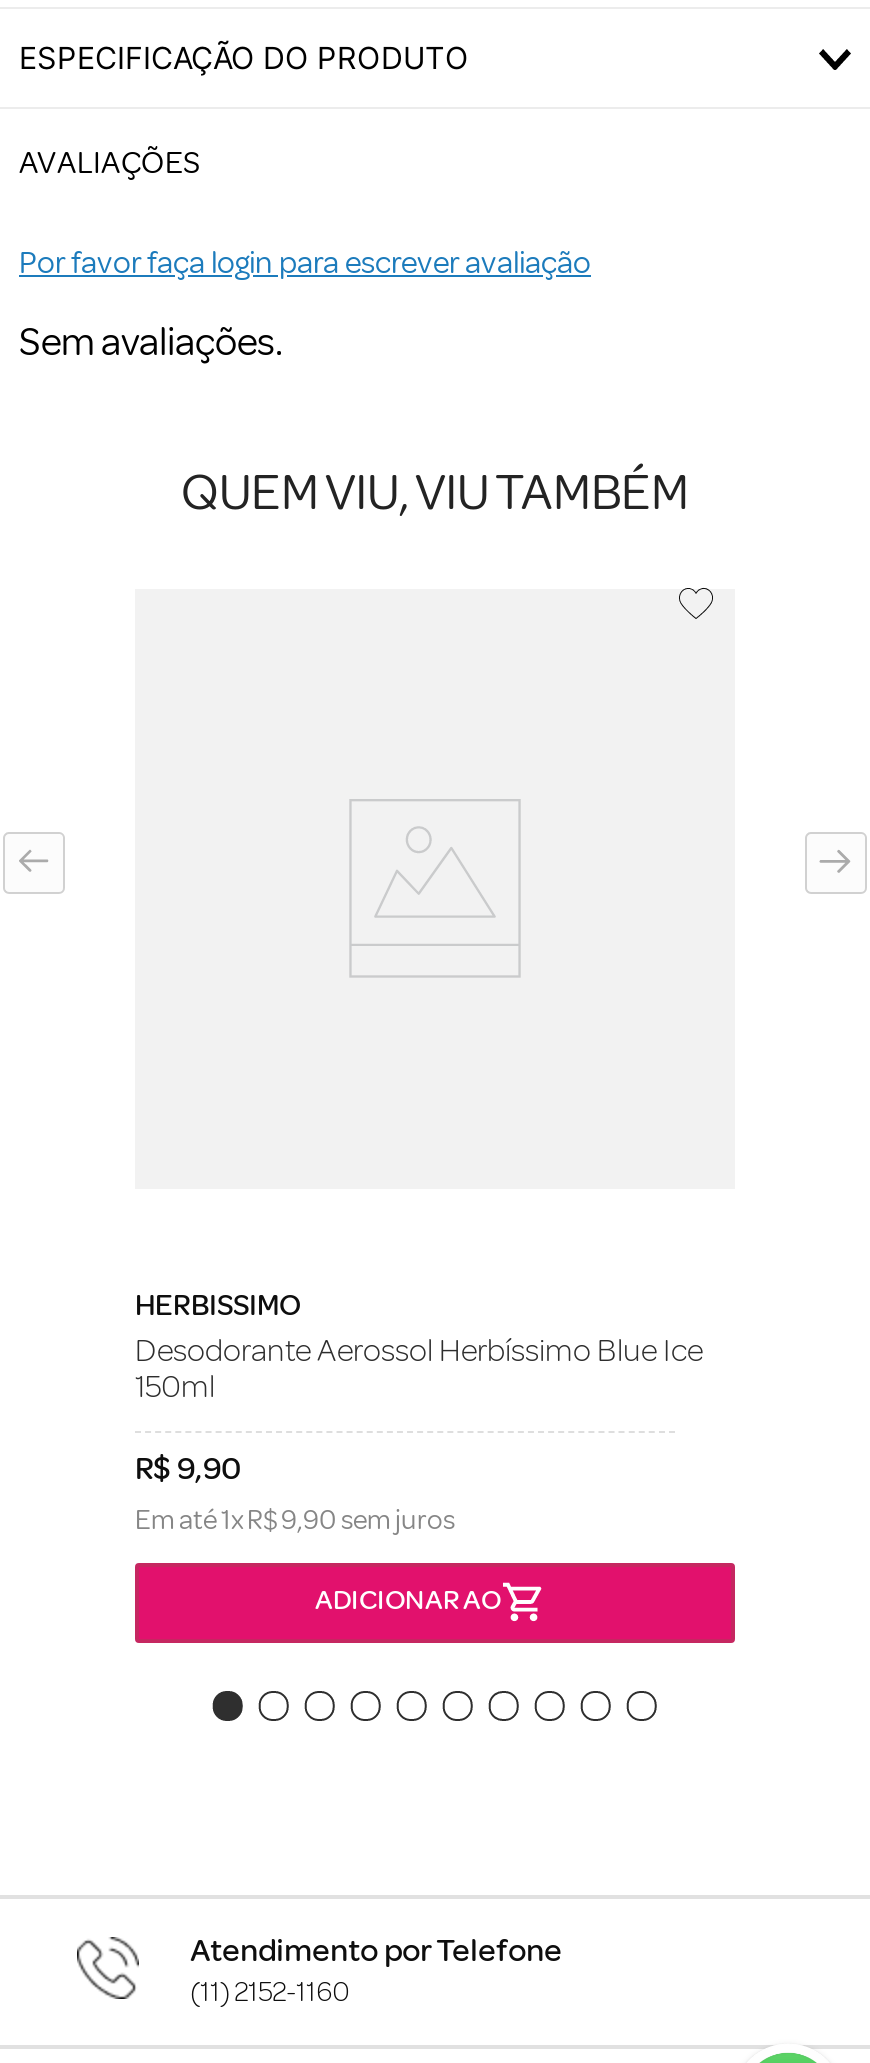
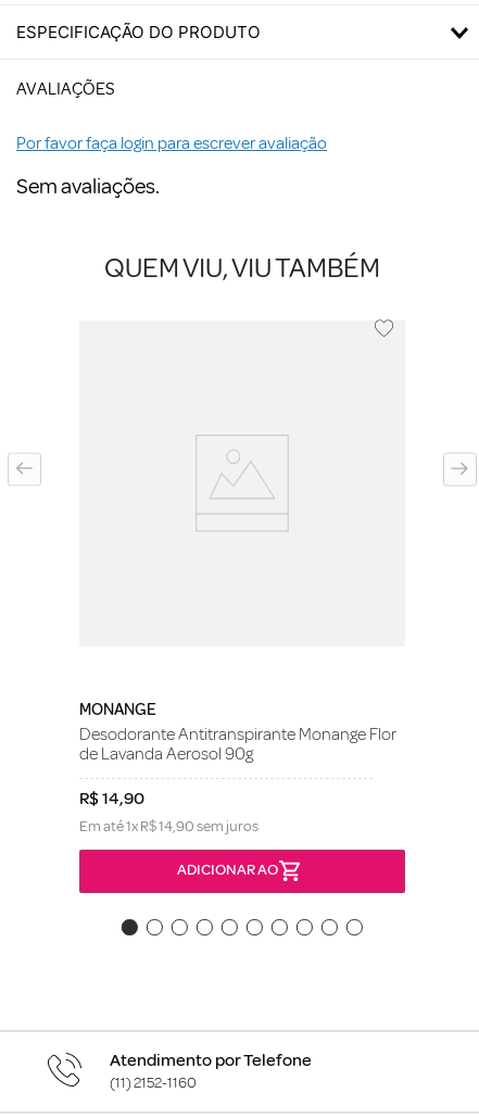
[135,1287,703,1407] HERBISSIMO | Desodorante Aerossol Herbíssimo Blue Ice | 150ml -> [79,700,396,765] MONANGE | Desodorante Antitranspirante Monange Flor | de Lavanda Aerosol 90g
[135,1449,455,1537] R$ 9,90 | Em até1x R$ 9,90 sem juros -> [79,788,259,836] R$ 14,90 | Em até1x R$ 14,90 sem juros

